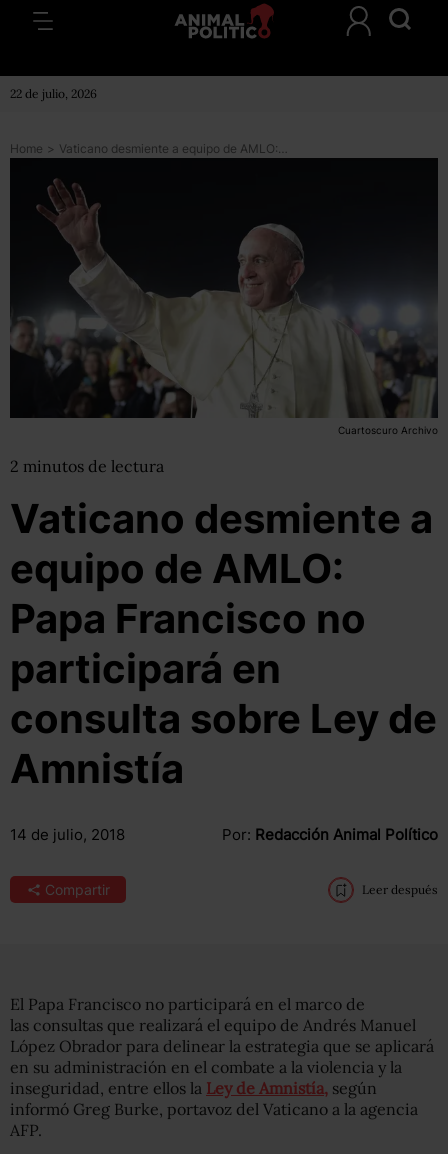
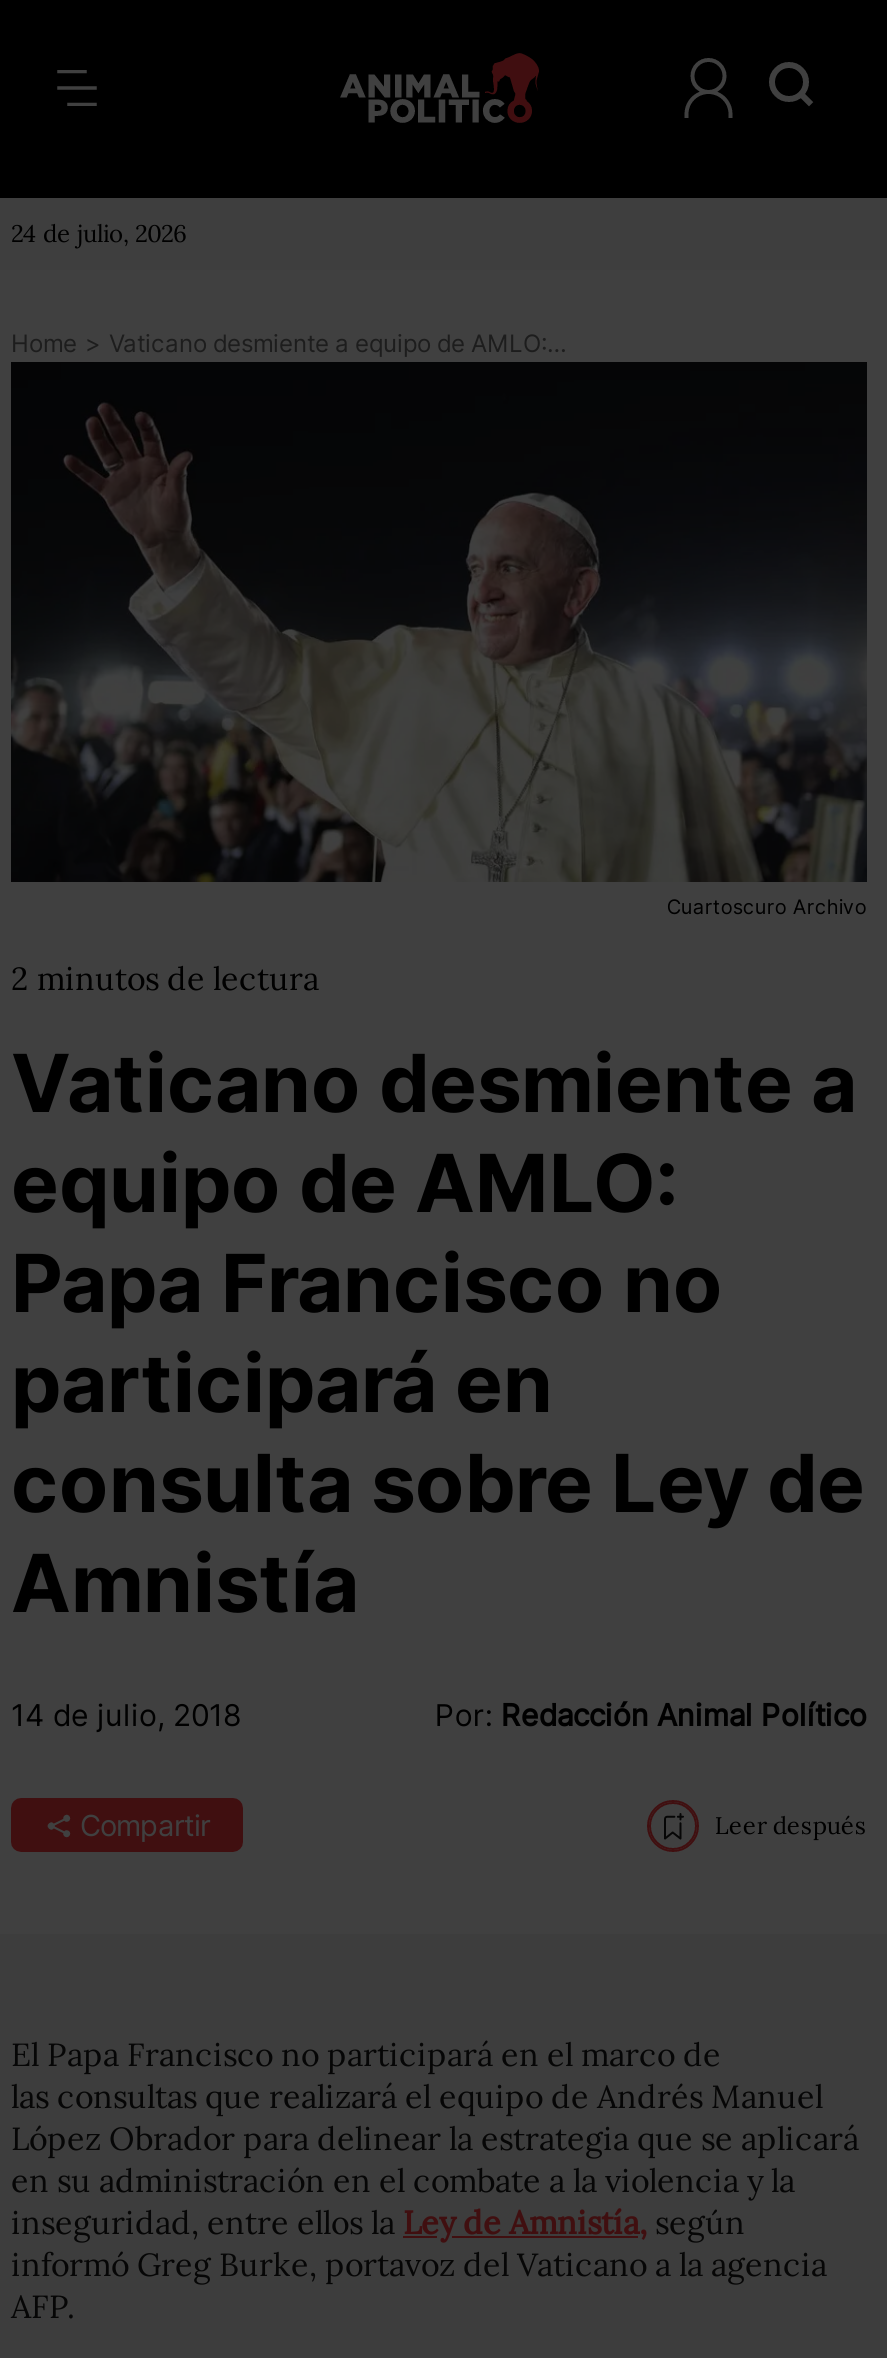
[10,86,97,101] 22 de julio, 2026 -> [11,218,187,248] 24 de julio, 2026

